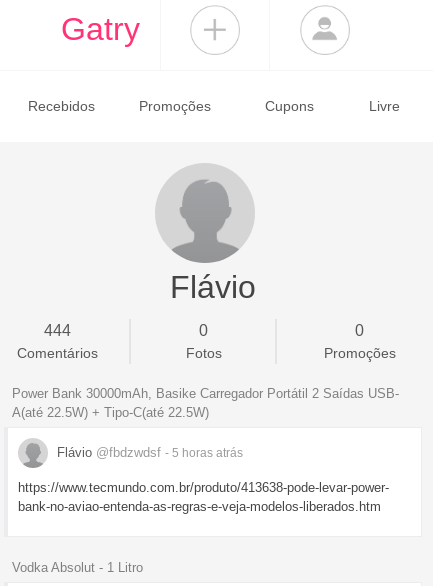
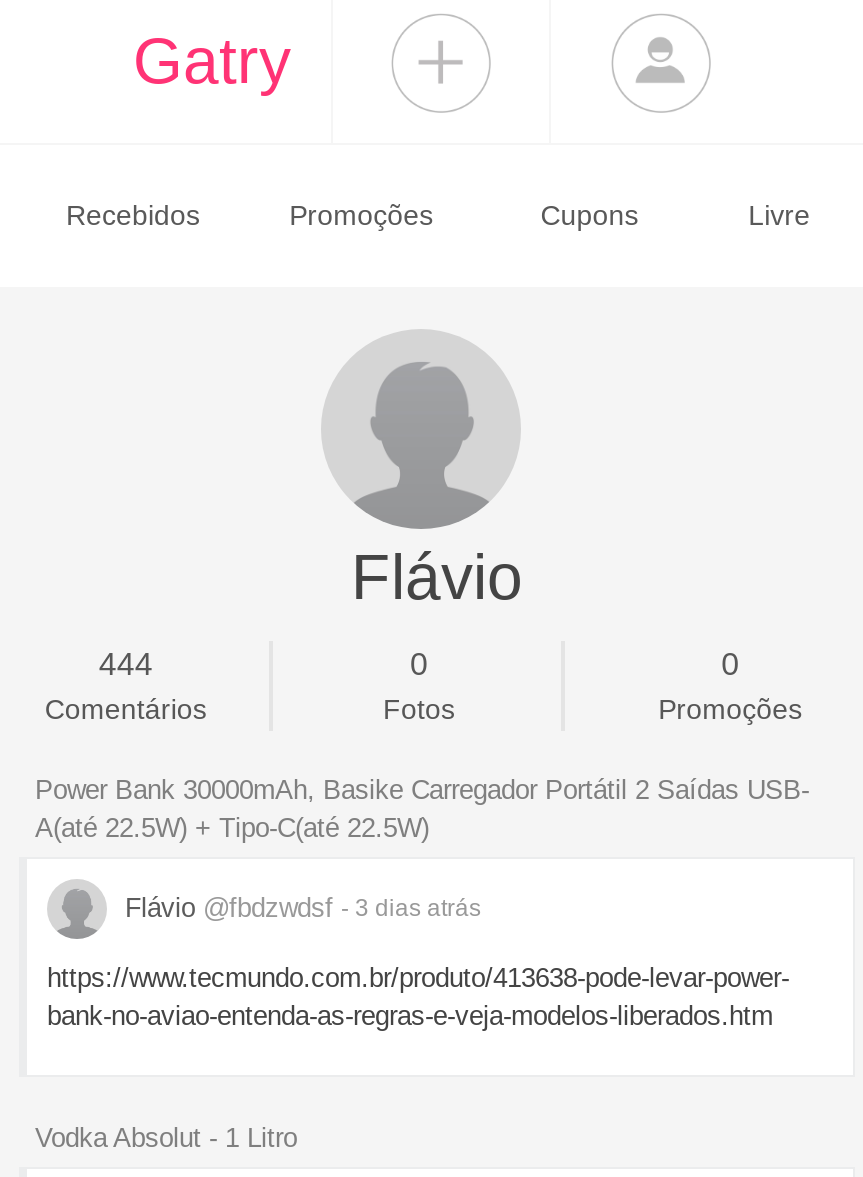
[53,444,243,459] Flávio @fbdzwdsf - 5 horas atrás -> [117,892,481,922] Flávio @fbdzwdsf - 3 dias atrás

